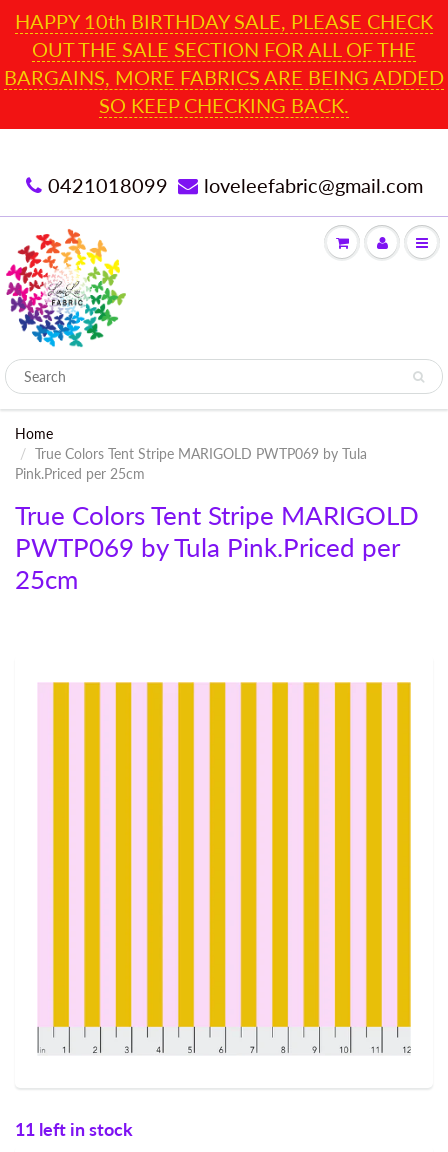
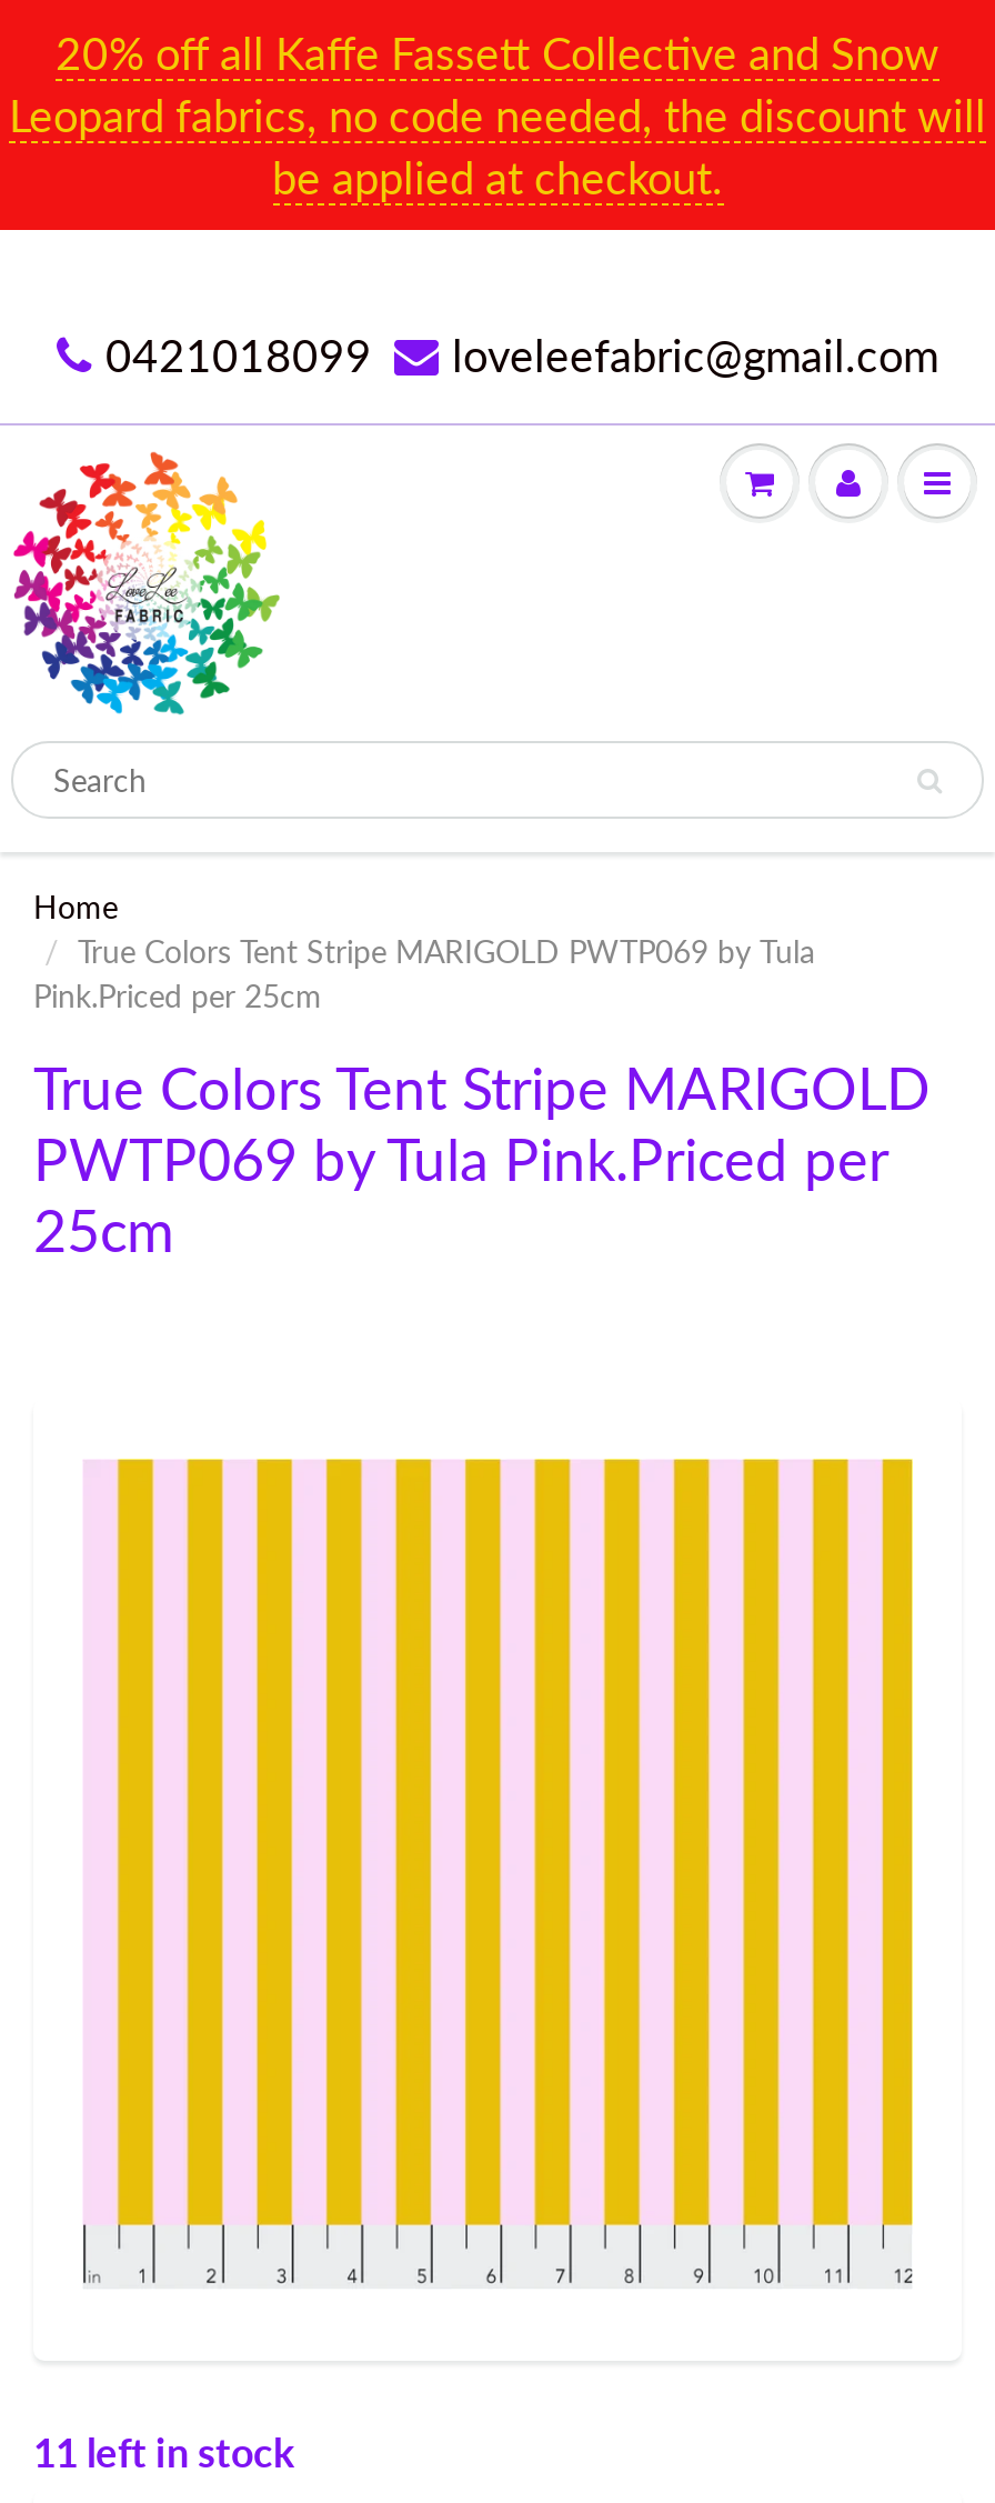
[4,9,444,117] HAPPY 10th BIRTHDAY SALE, PLEASE CHECK | OUT THE SALE SECTION FOR ALL OF THE | BARGAINS, MORE FABRICS ARE BEING ADDED | SO KEEP CHECKING BACK. -> [9,26,986,203] 20% off all Kaffe Fassett Collective and Snow | Leopard fabrics, no code needed, the discount will | be applied at checkout.

